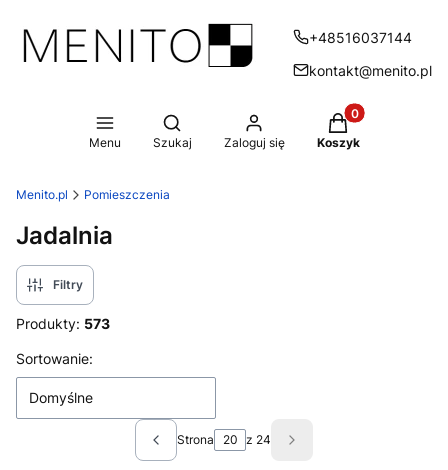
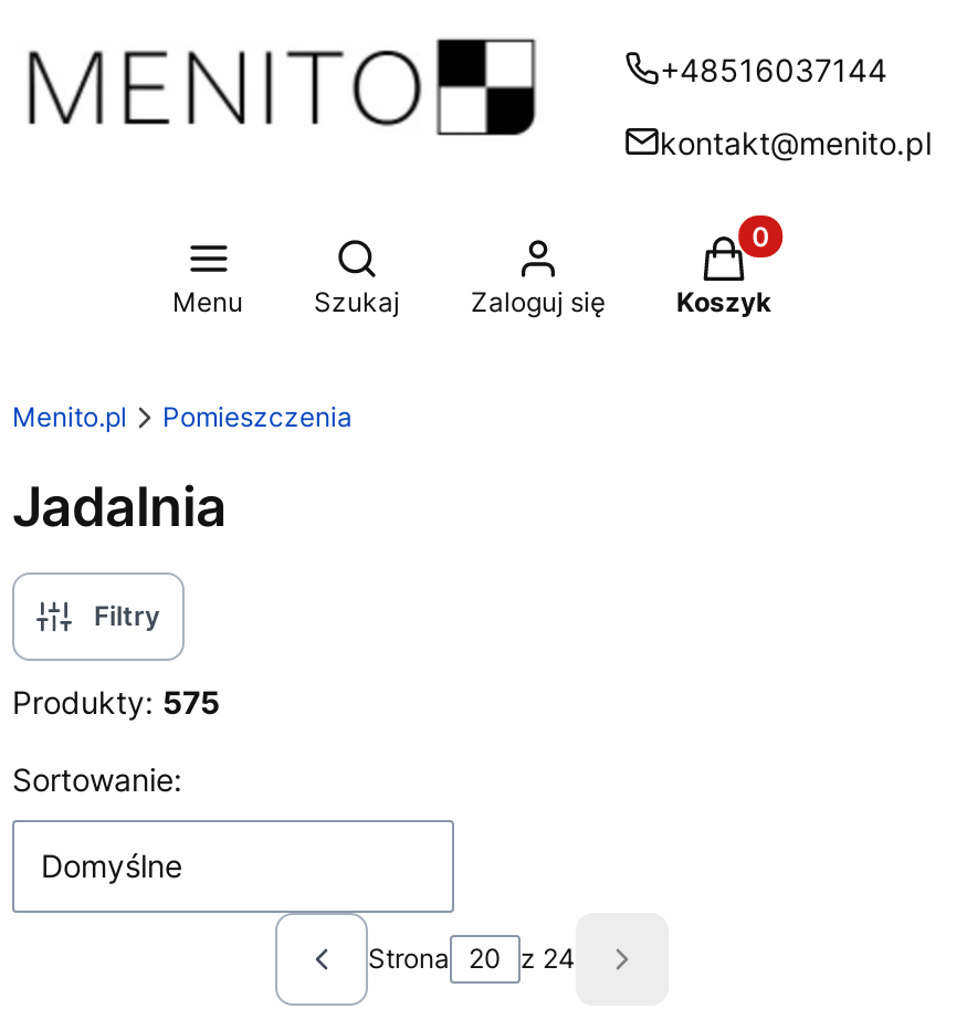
[16,315,110,332] Produkty: 573 -> [12,683,220,721] Produkty: 575

